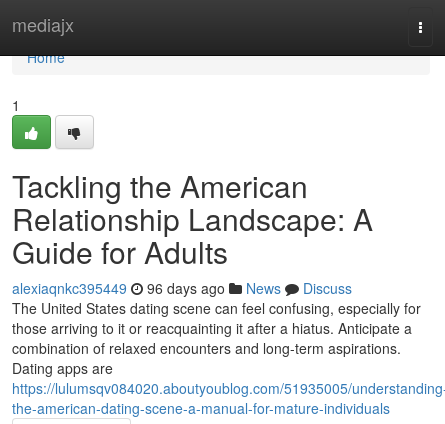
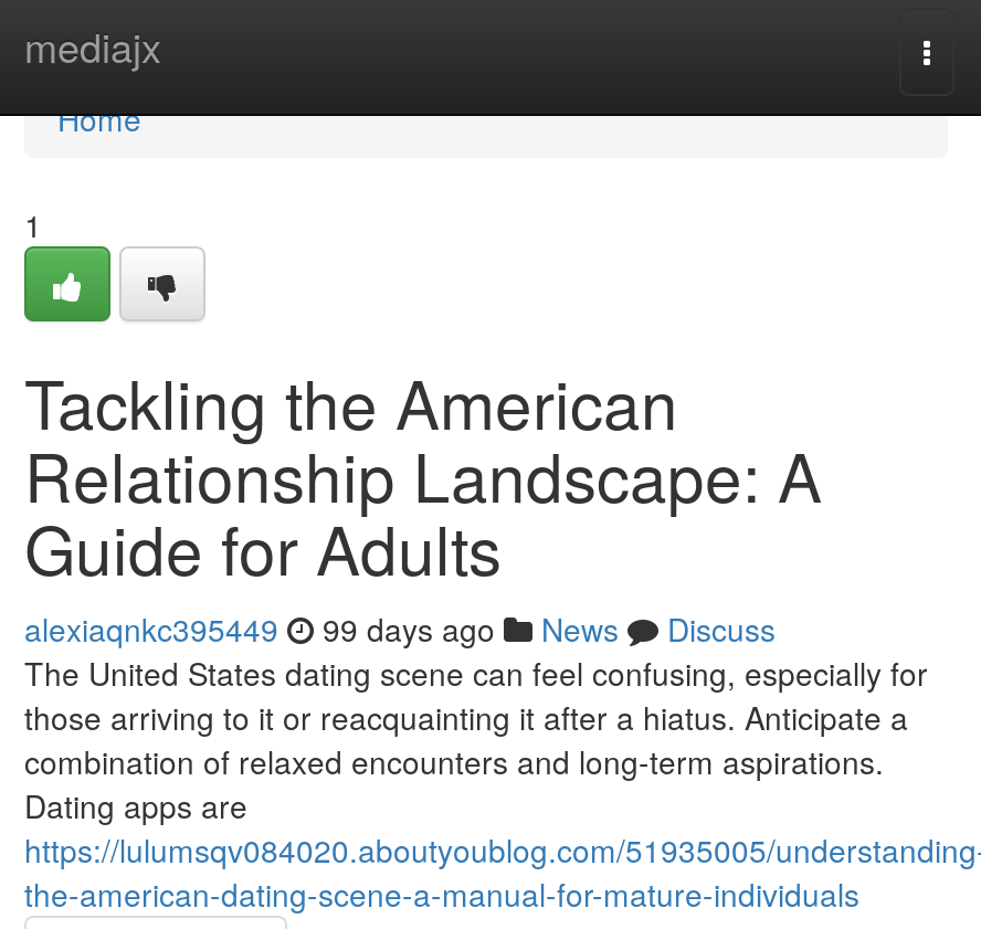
[12,278,352,298] alexiaqnkc395449 96 days ago News Discuss -> [24,606,776,651] alexiaqnkc395449 99 days ago News Discuss

